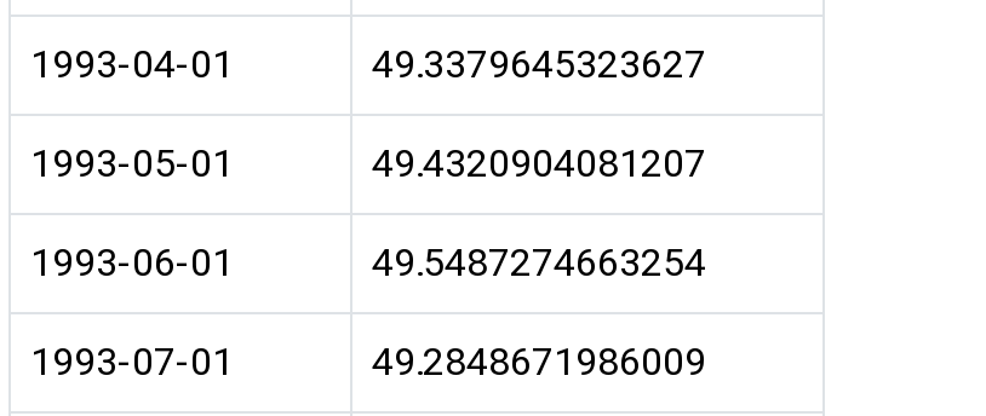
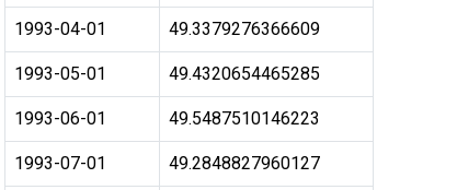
[372,41,706,87] 49.3379645323627 -> [169,19,320,39] 49.3379276366609
[372,140,706,186] 49.4320904081207 -> [169,63,320,84] 49.4320654465285
[372,239,706,285] 49.5487274663254 -> [169,108,320,129] 49.5487510146223
[372,339,706,385] 49.2848671986009 -> [169,153,320,174] 49.2848827960127

